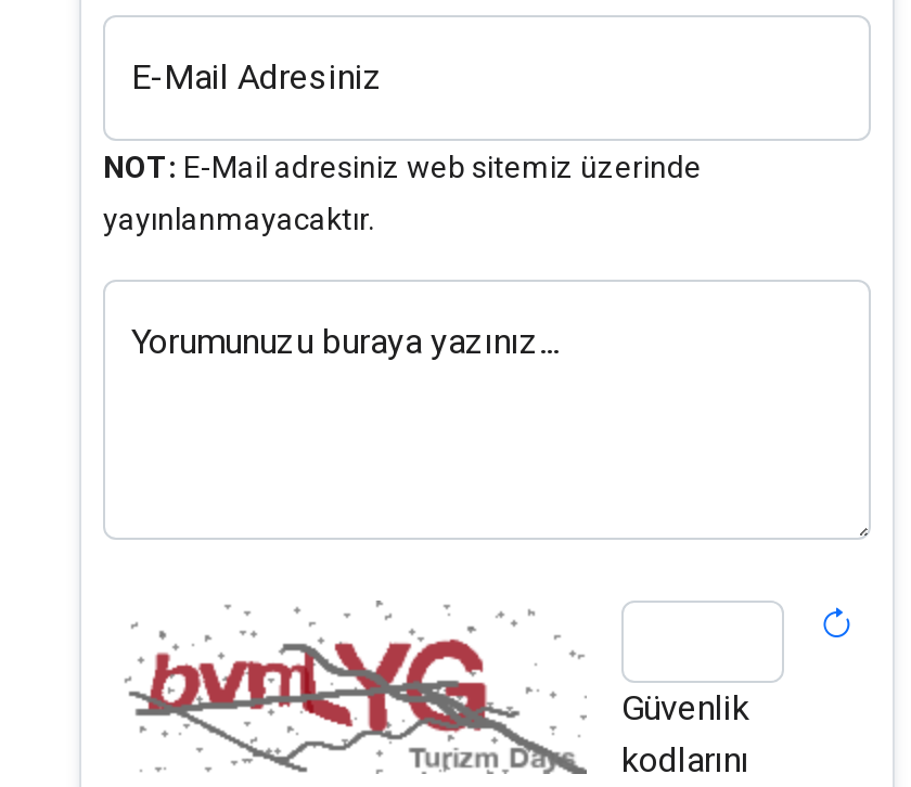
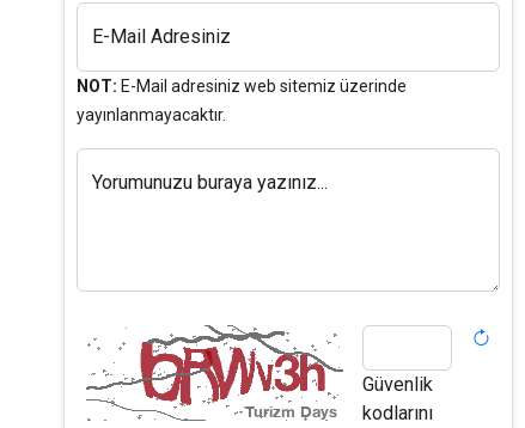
[123,601,589,776] [image] -> [85,324,344,422] [image]

